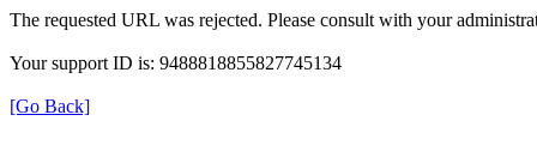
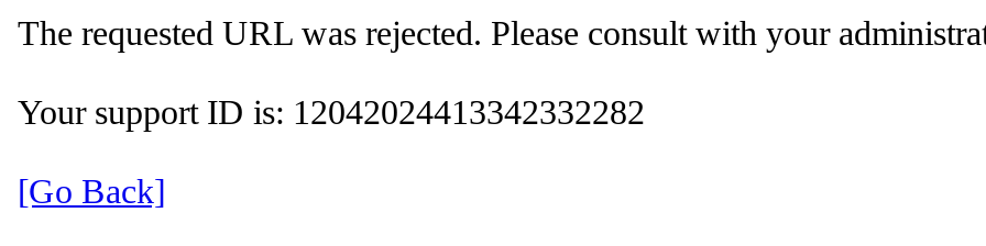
[10,53,342,73] Your support ID is: 9488818855827745134 -> [18,93,645,131] Your support ID is: 12042024413342332282

